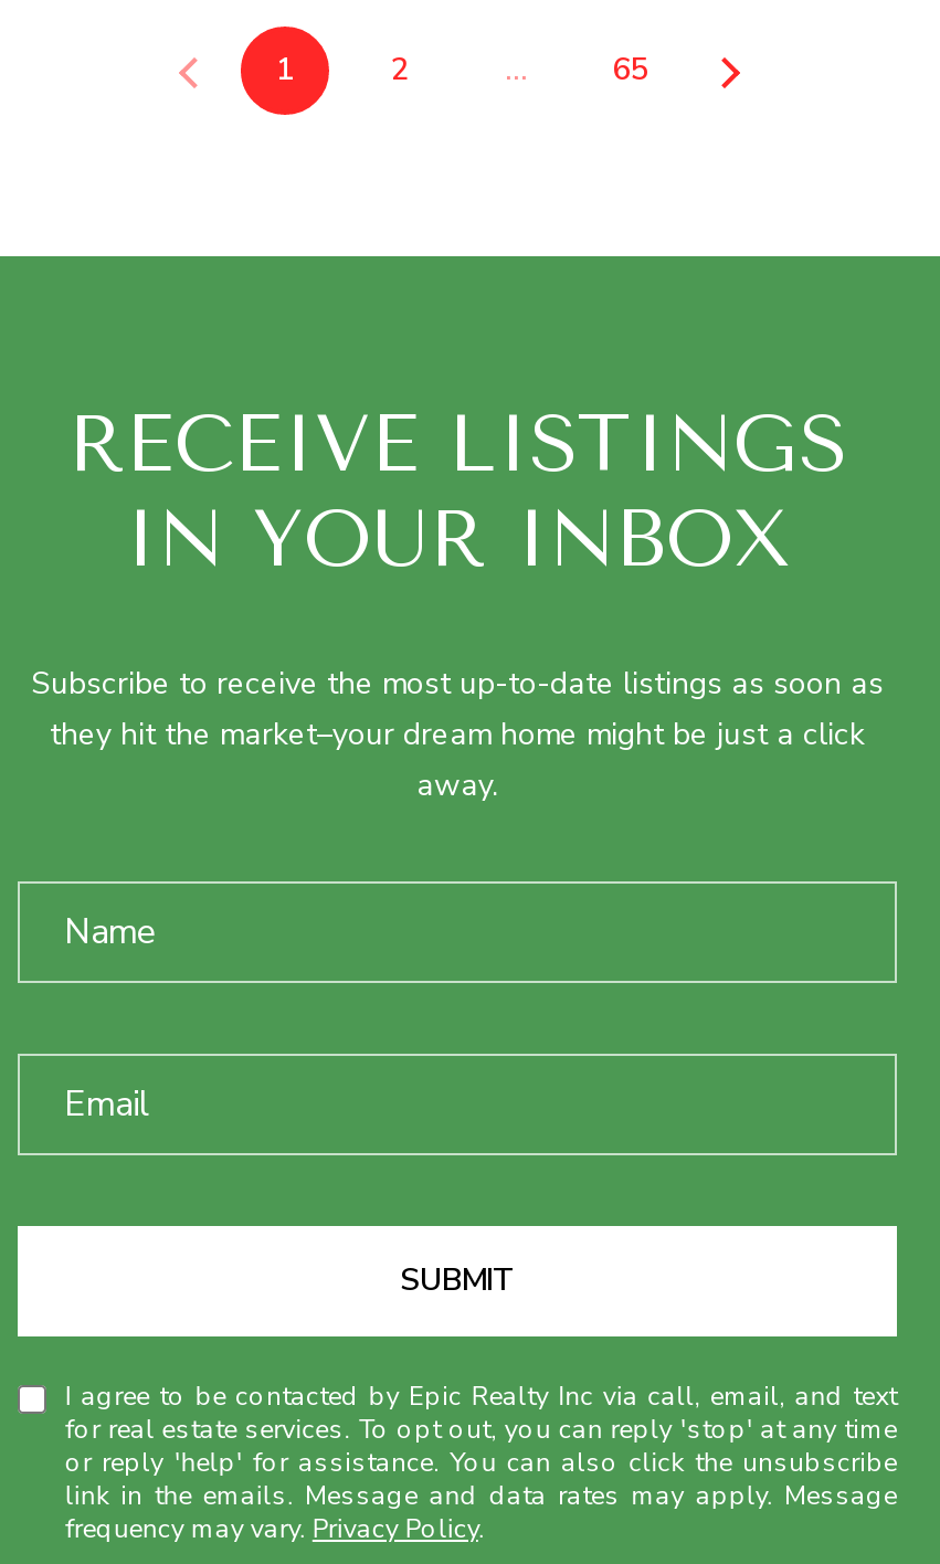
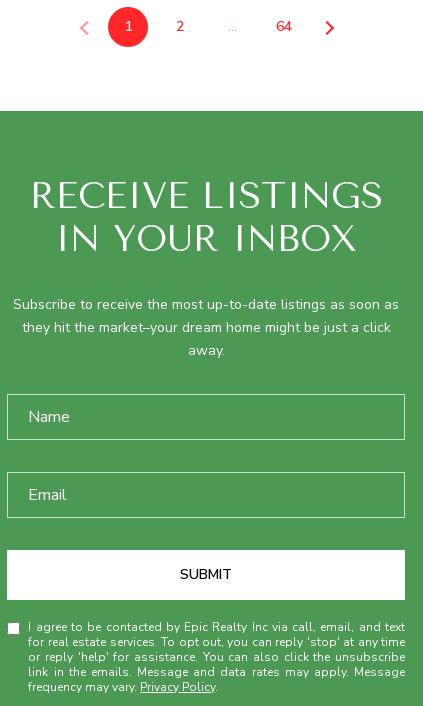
[612,49,647,91] 65 -> [276,17,292,36] 64

